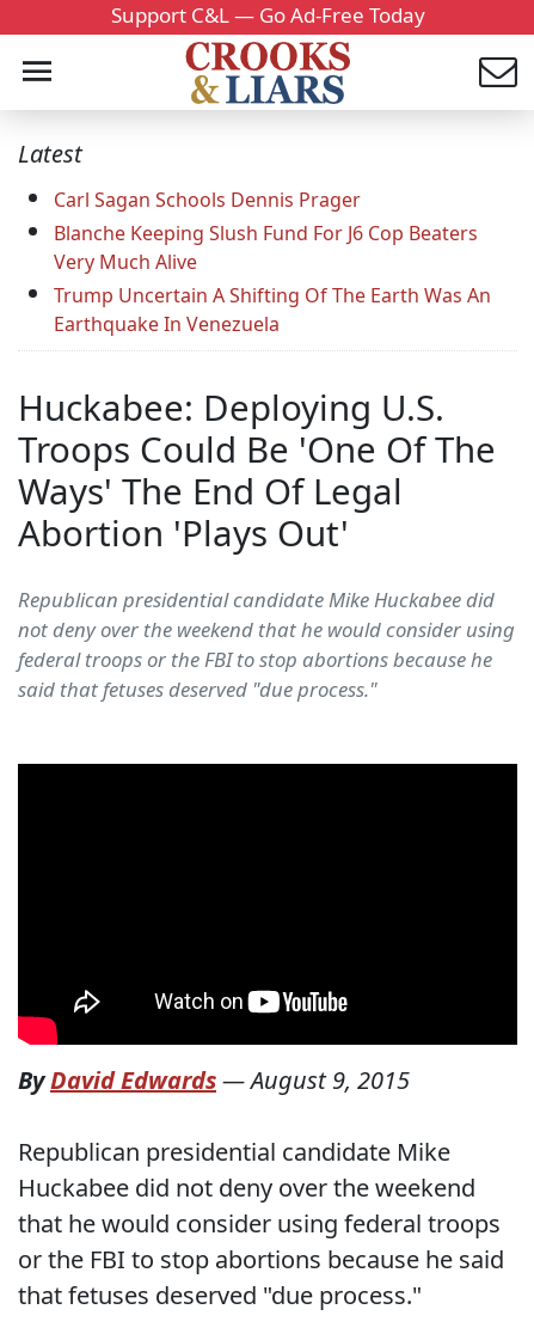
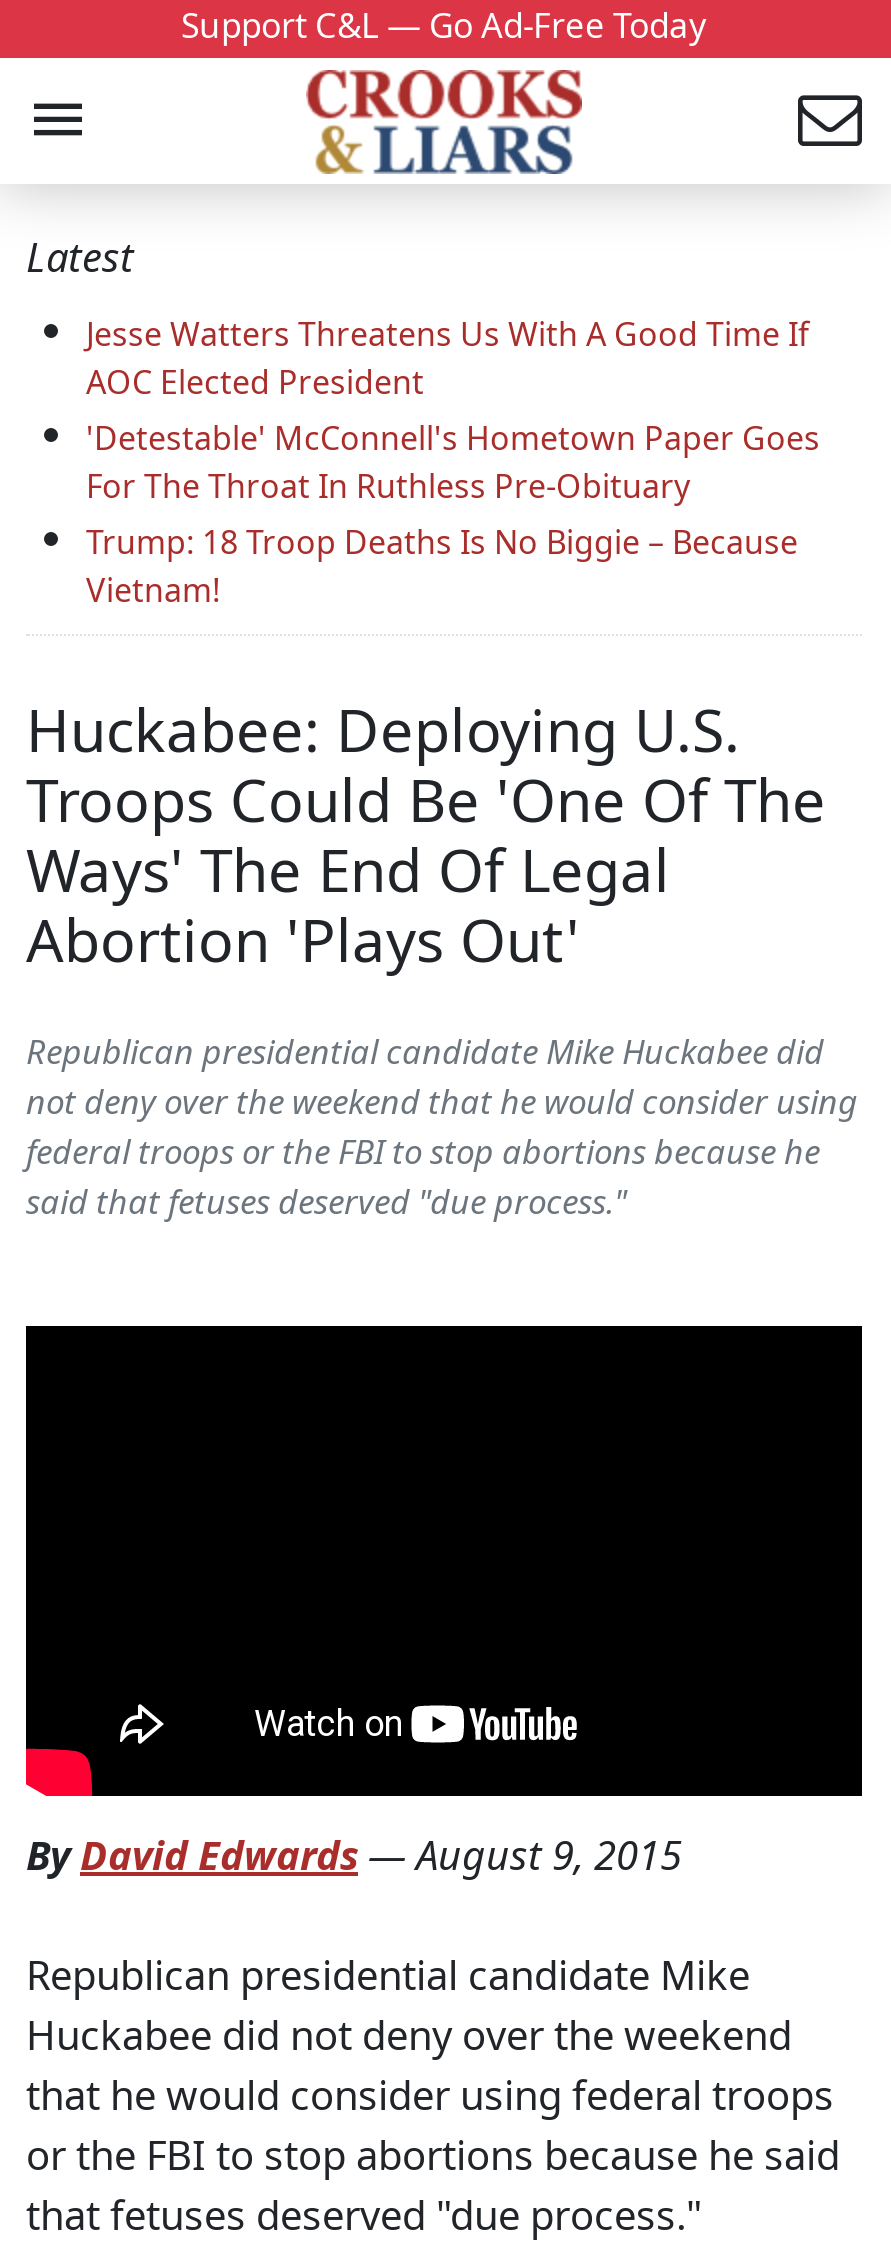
[54,187,491,338] Carl Sagan Schools Dennis Prager | Blanche Keeping Slush Fund For J6 Cop Beaters | Very Much Alive | Trump Uncertain A Shifting Of The Earth Was An | Earthquake In Venezuela -> [86,313,820,613] Jesse Watters Threatens Us With A Good Time If | AOC Elected President | 'Detestable' McConnell's Hometown Paper Goes | For The Throat In Ruthless Pre-Obituary | Trump: 18 Troop Deaths Is No Biggie – Because | Vietnam!

